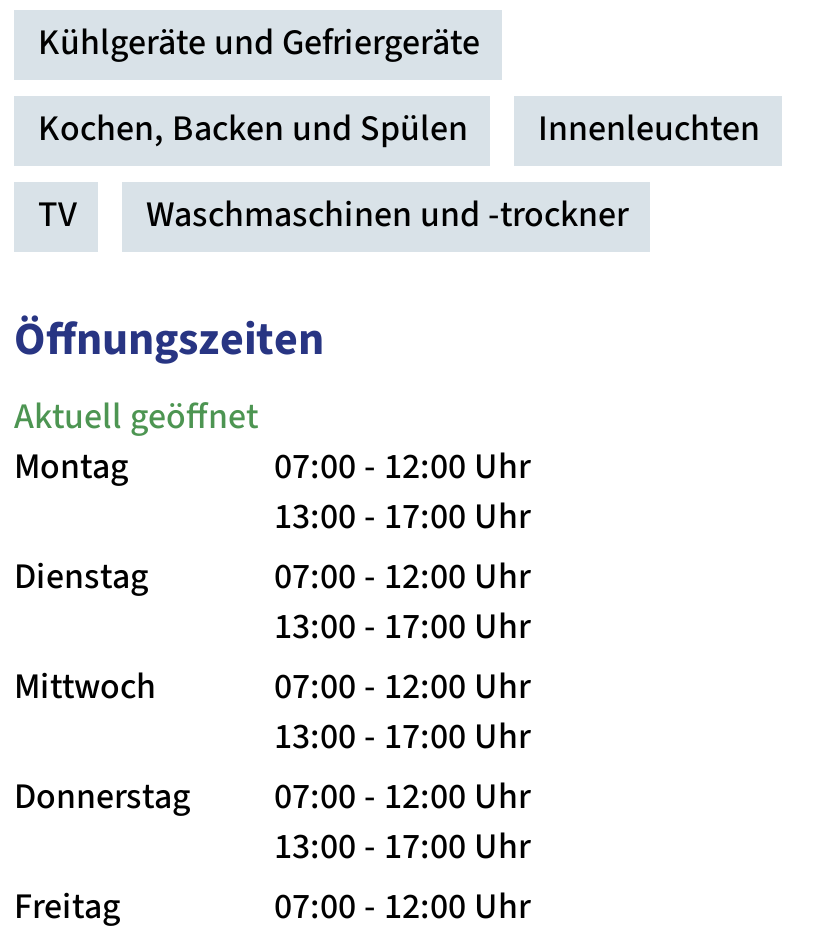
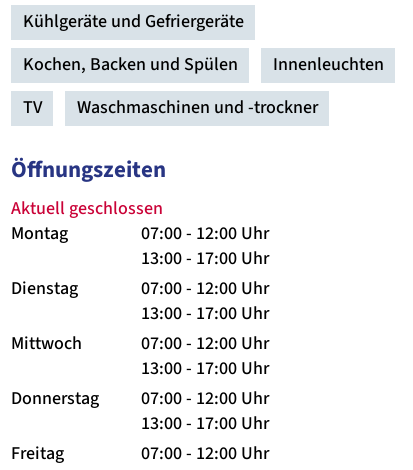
[14,393,258,443] Aktuell geöffnet -> [11,196,163,221] Aktuell geschlossen

